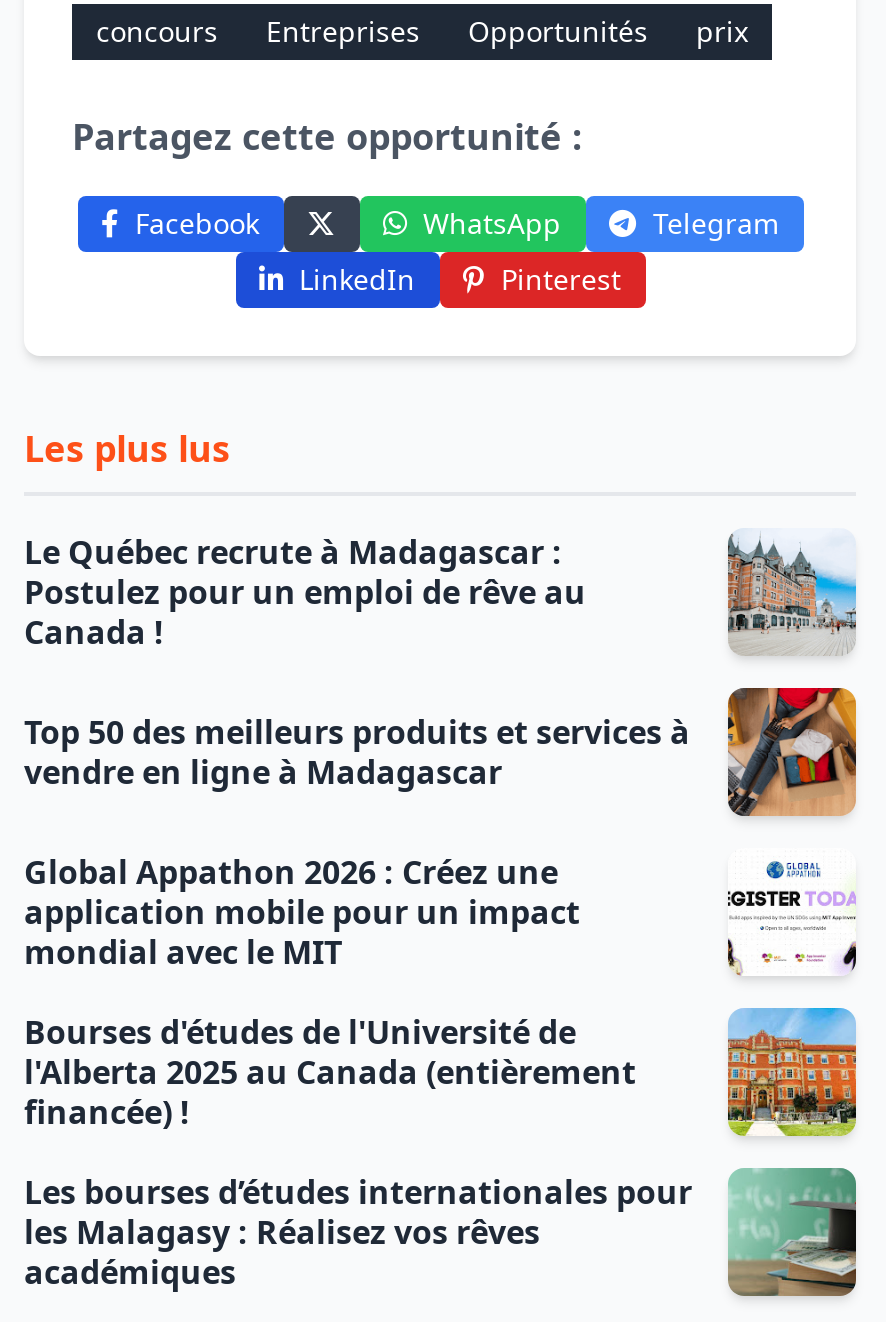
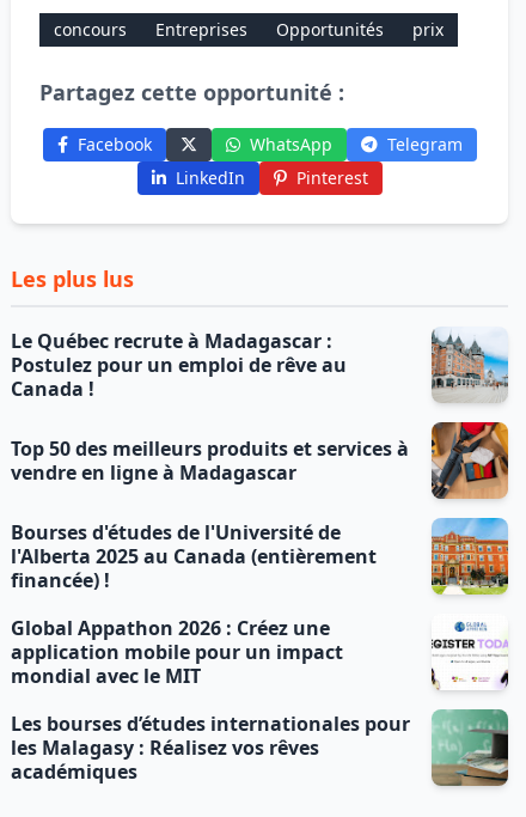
moved [24,850,580,974] -> [11,615,343,689]: Global Appathon 2026 : Créez une | application mobile pour un impact | mondial avec le MIT
moved [24,1010,636,1134] -> [11,519,377,593]: Bourses d'études de l'Université de | l'Alberta 2025 au Canada (entièrement | financée) !

